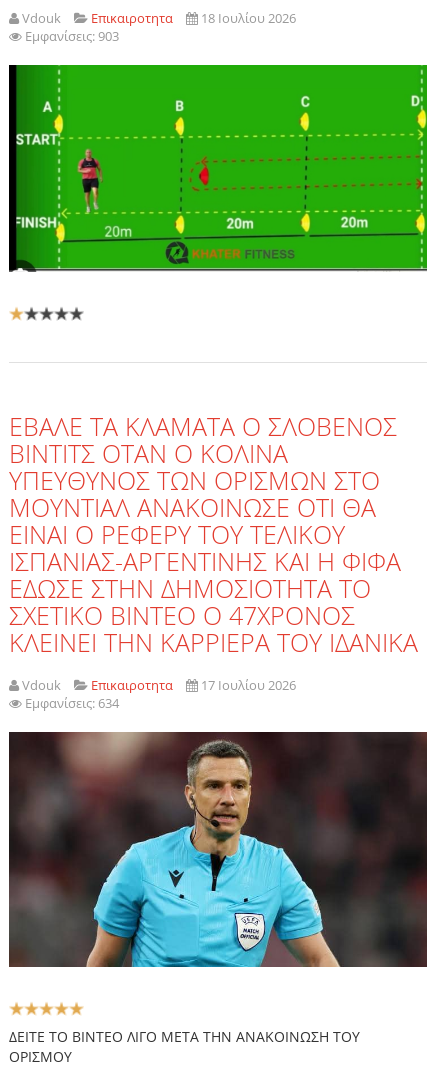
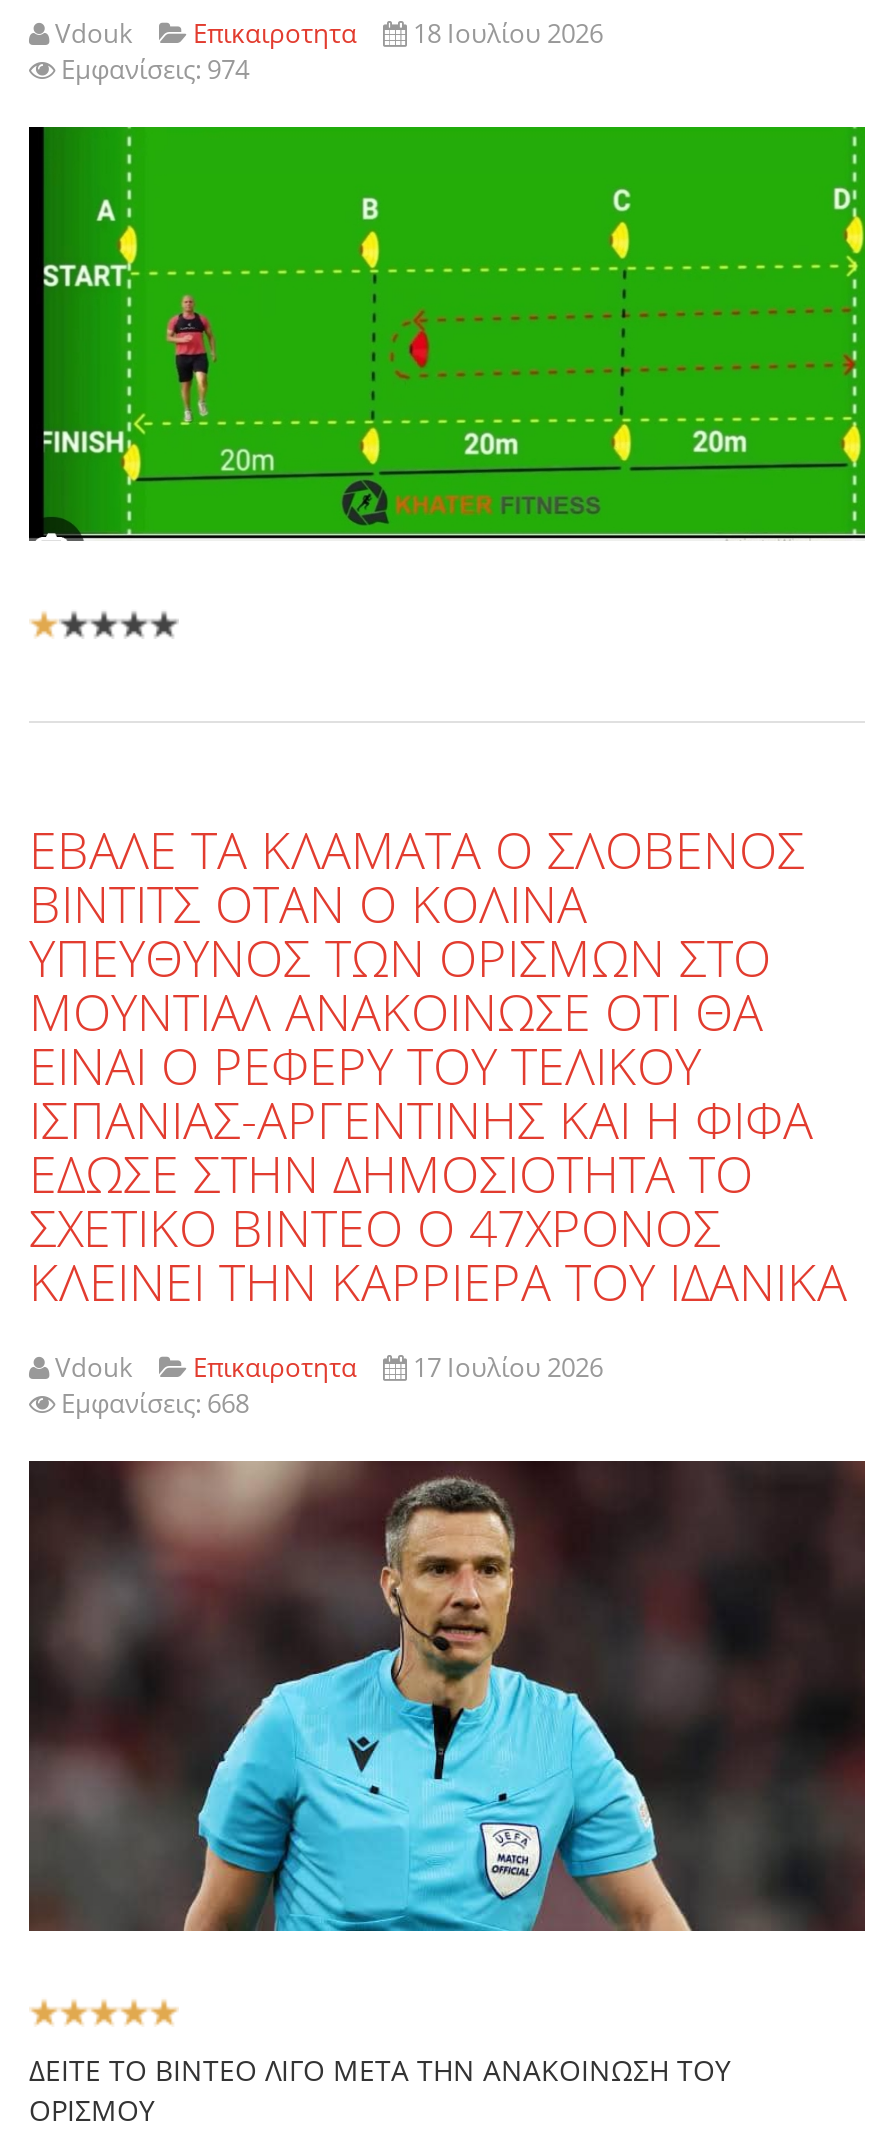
[25,27,119,45] Εμφανίσεις: 903 -> [61,51,249,87] Εμφανίσεις: 974
[25,694,119,712] Εμφανίσεις: 634 -> [61,1384,249,1420] Εμφανίσεις: 668

